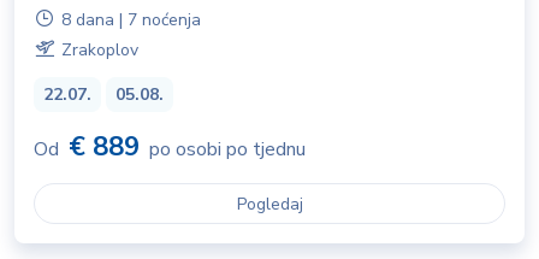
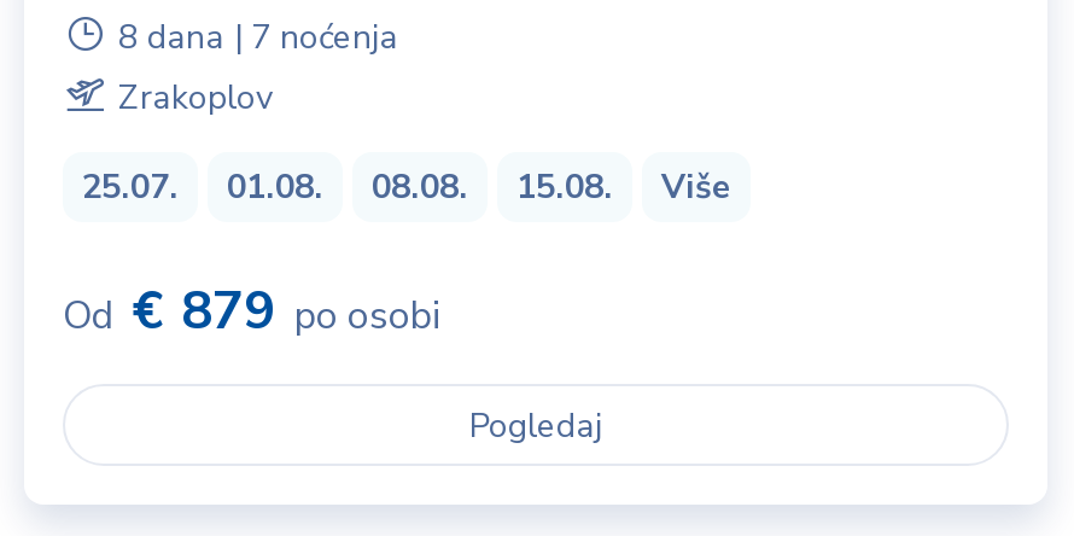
[43,83,164,105] 22.07. | 05.08. -> [82,164,731,210] 25.07. | 01.08. | 08.08. | 15.08. | Više
[34,128,306,164] Od € 889 po osobi po tjednu -> [63,275,439,348] Od € 879 po osobi

